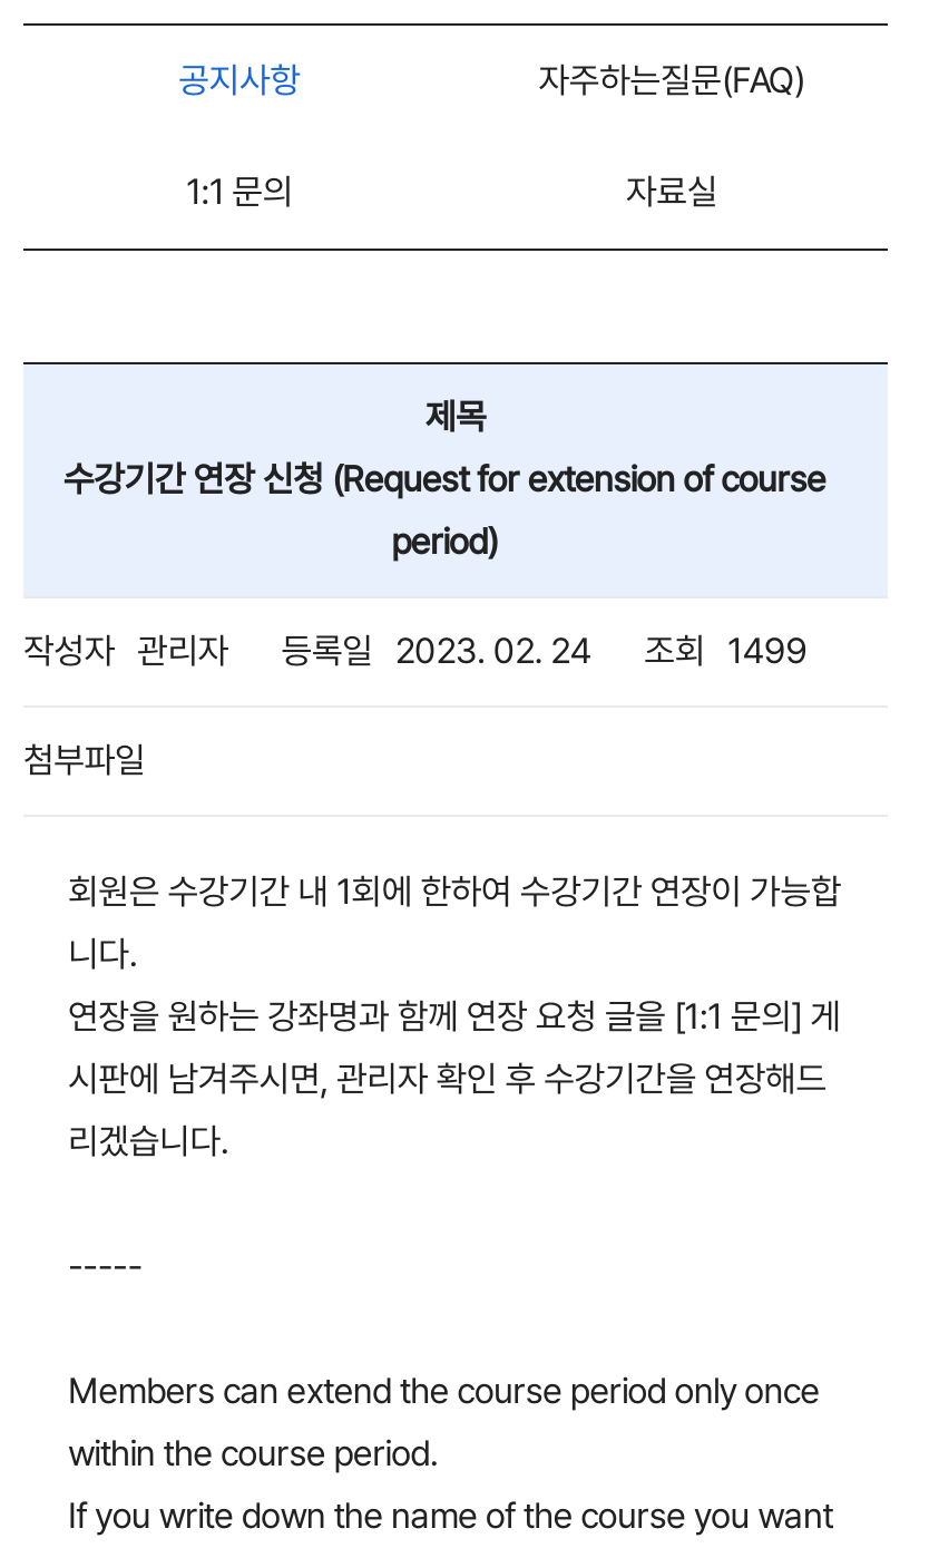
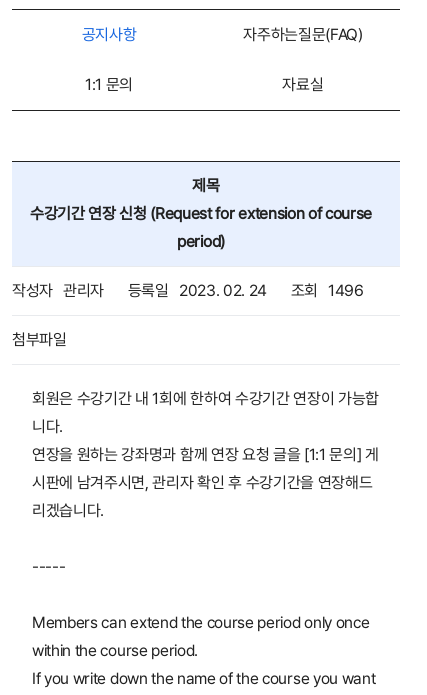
[23,630,807,672] 작성자 관리자 등록일 2023. 02. 24 조회 1499 -> [12,281,364,300] 작성자 관리자 등록일 2023. 02. 24 조회 1496

